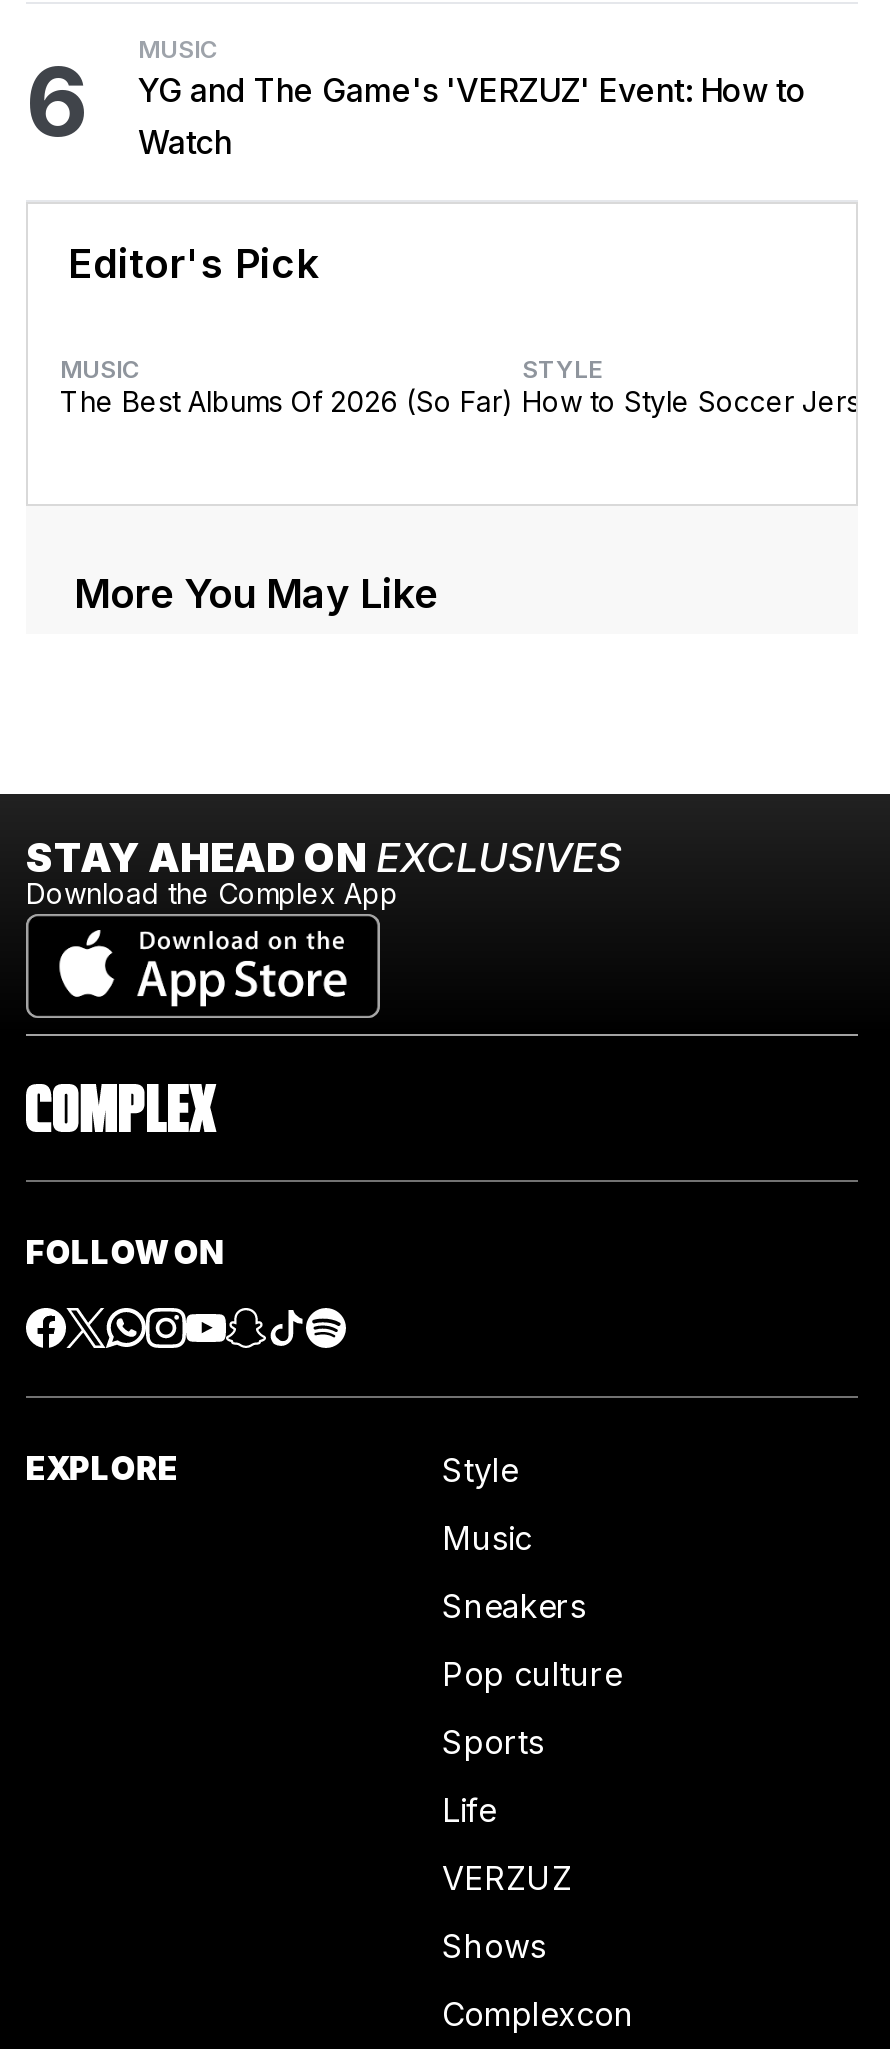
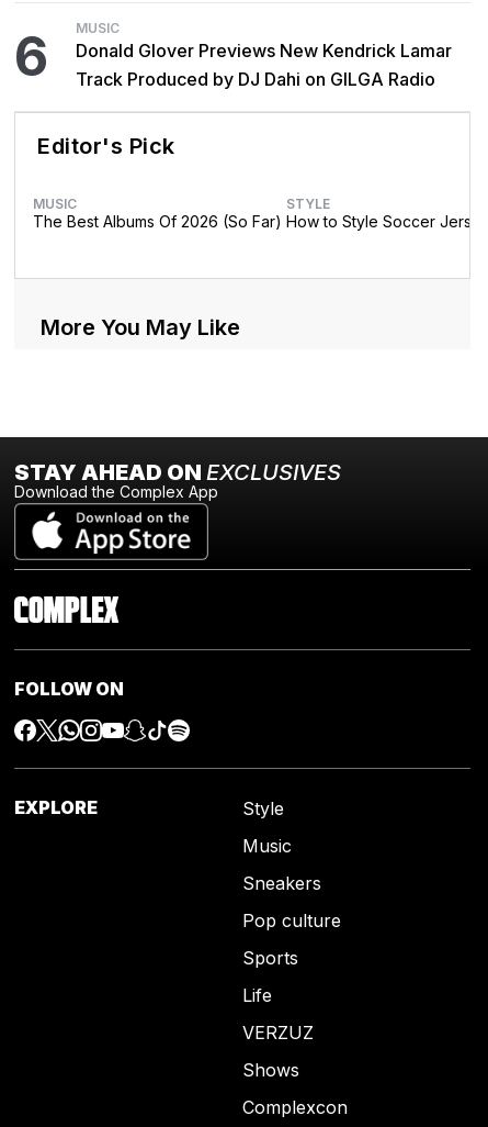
[138,70,806,162] YG and The Game's 'VERZUZ' Event: How to | Watch -> [76,40,452,90] Donald Glover Previews New Kendrick Lamar | Track Produced by DJ Dahi on GILGA Radio

